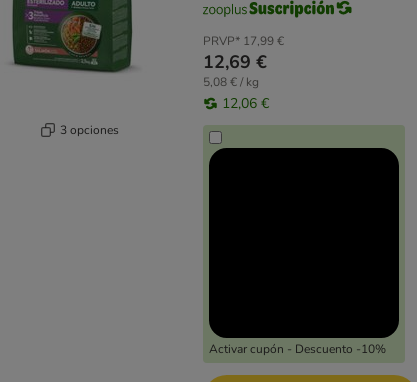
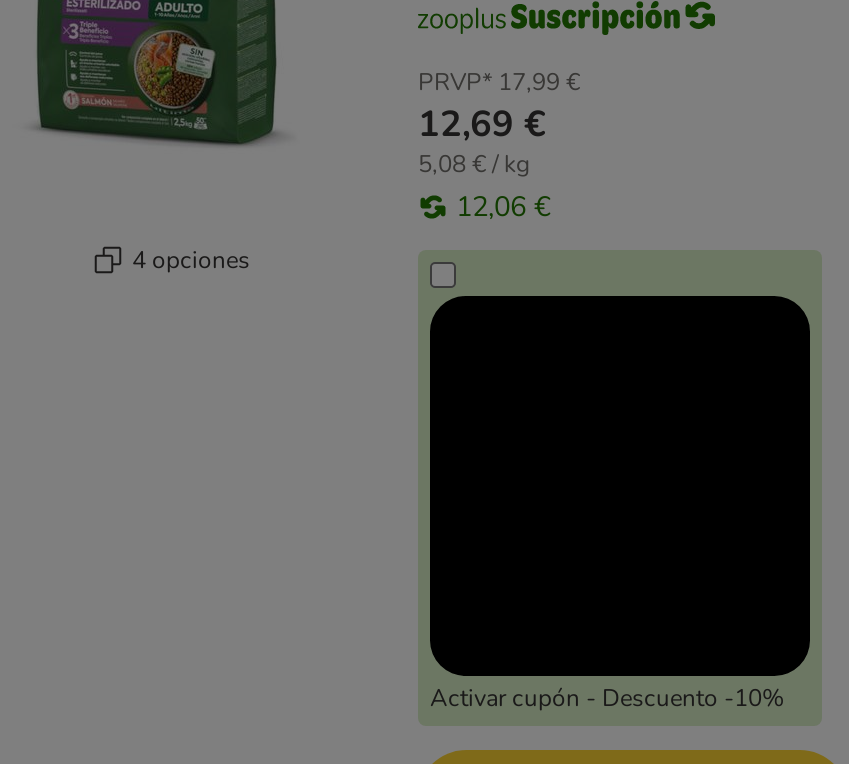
[60,122,119,138] 3 opciones -> [132,243,250,275] 4 opciones

